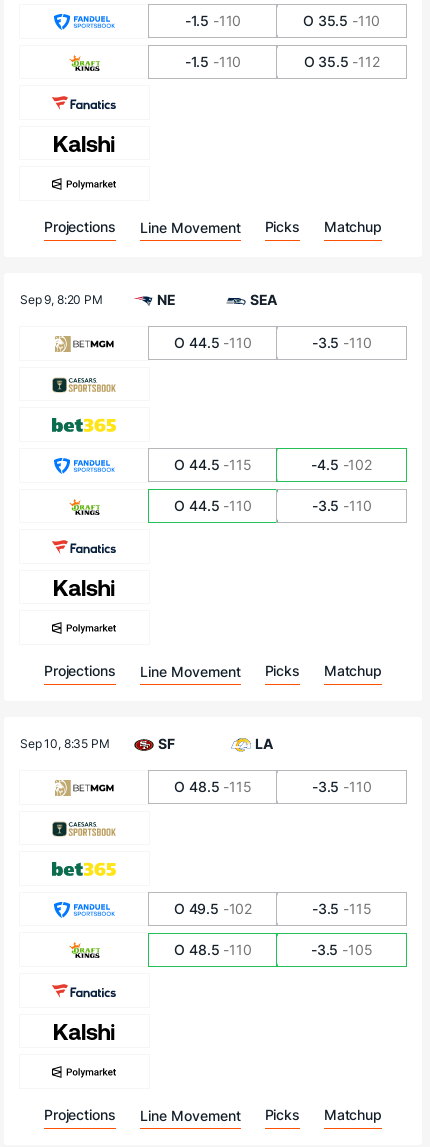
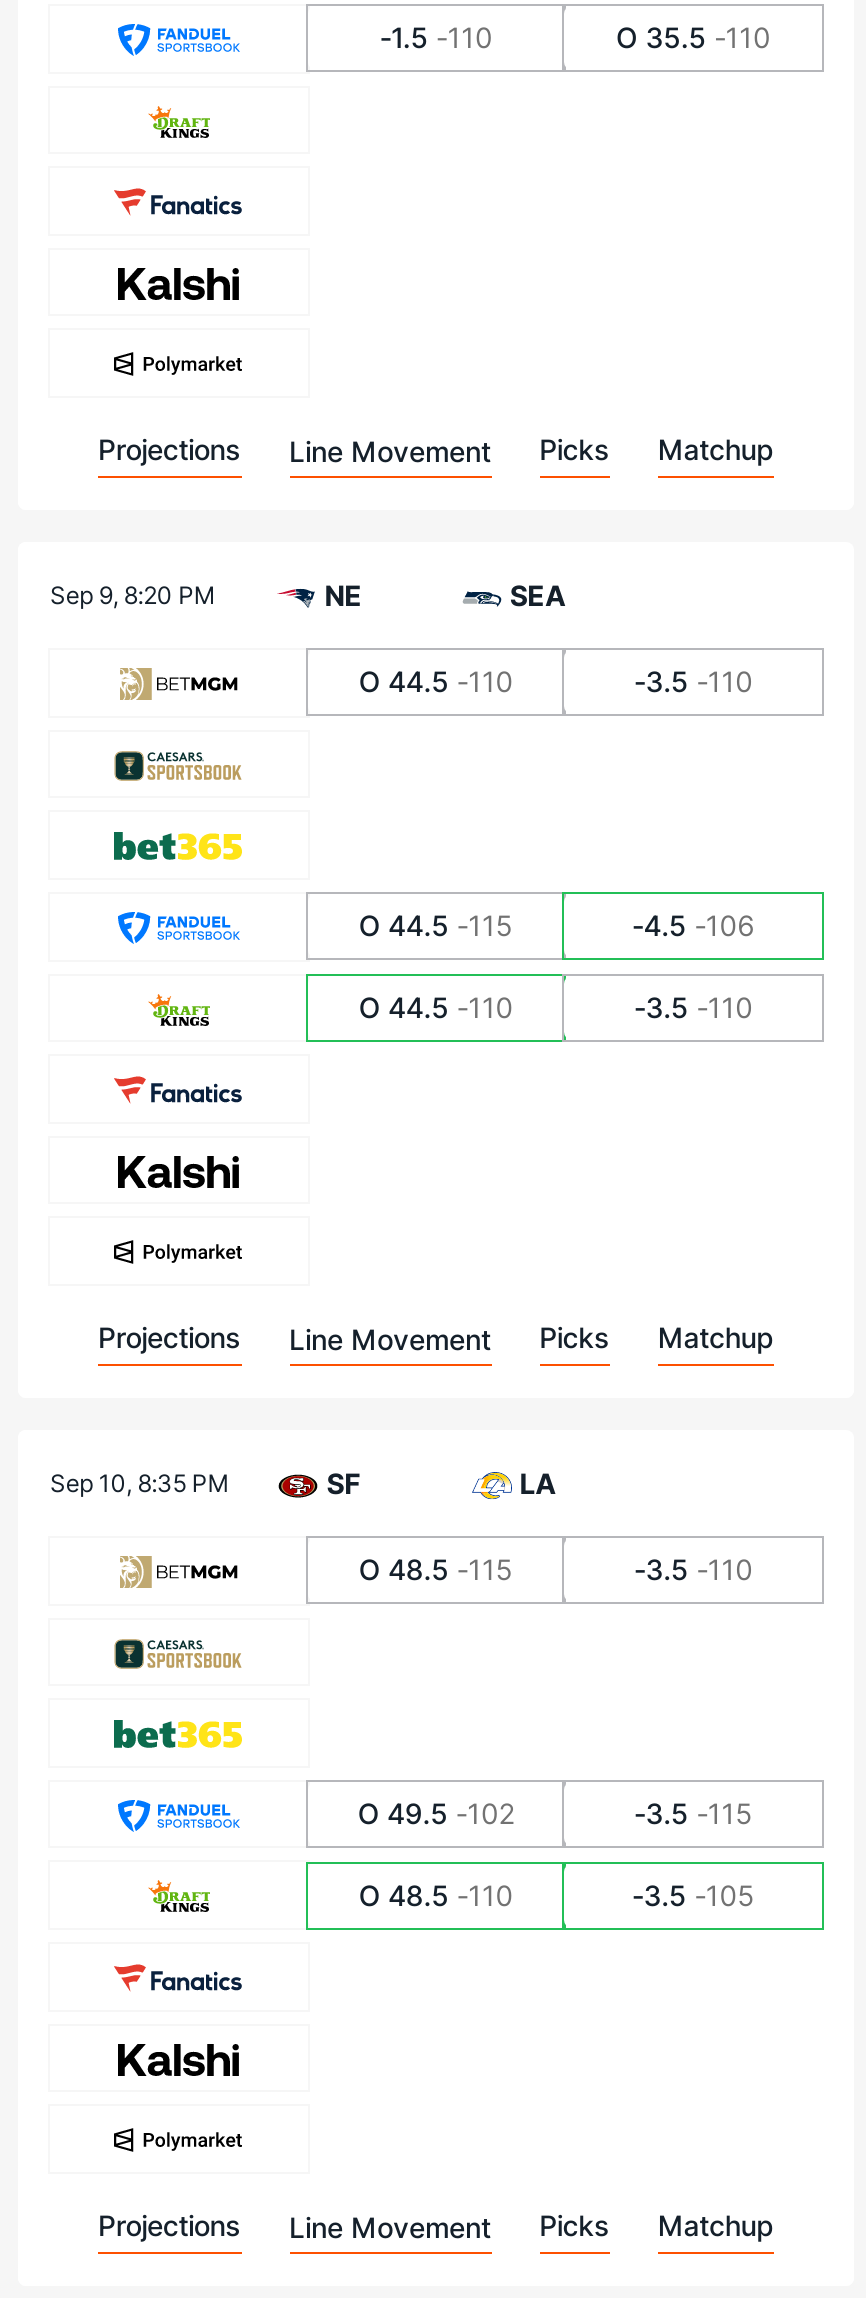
[185,53,380,70] -1.5 -110 | O 35.5 -112 -> none
[311,456,372,473] -4.5 -102 -> [632,908,755,942] -4.5 -106

